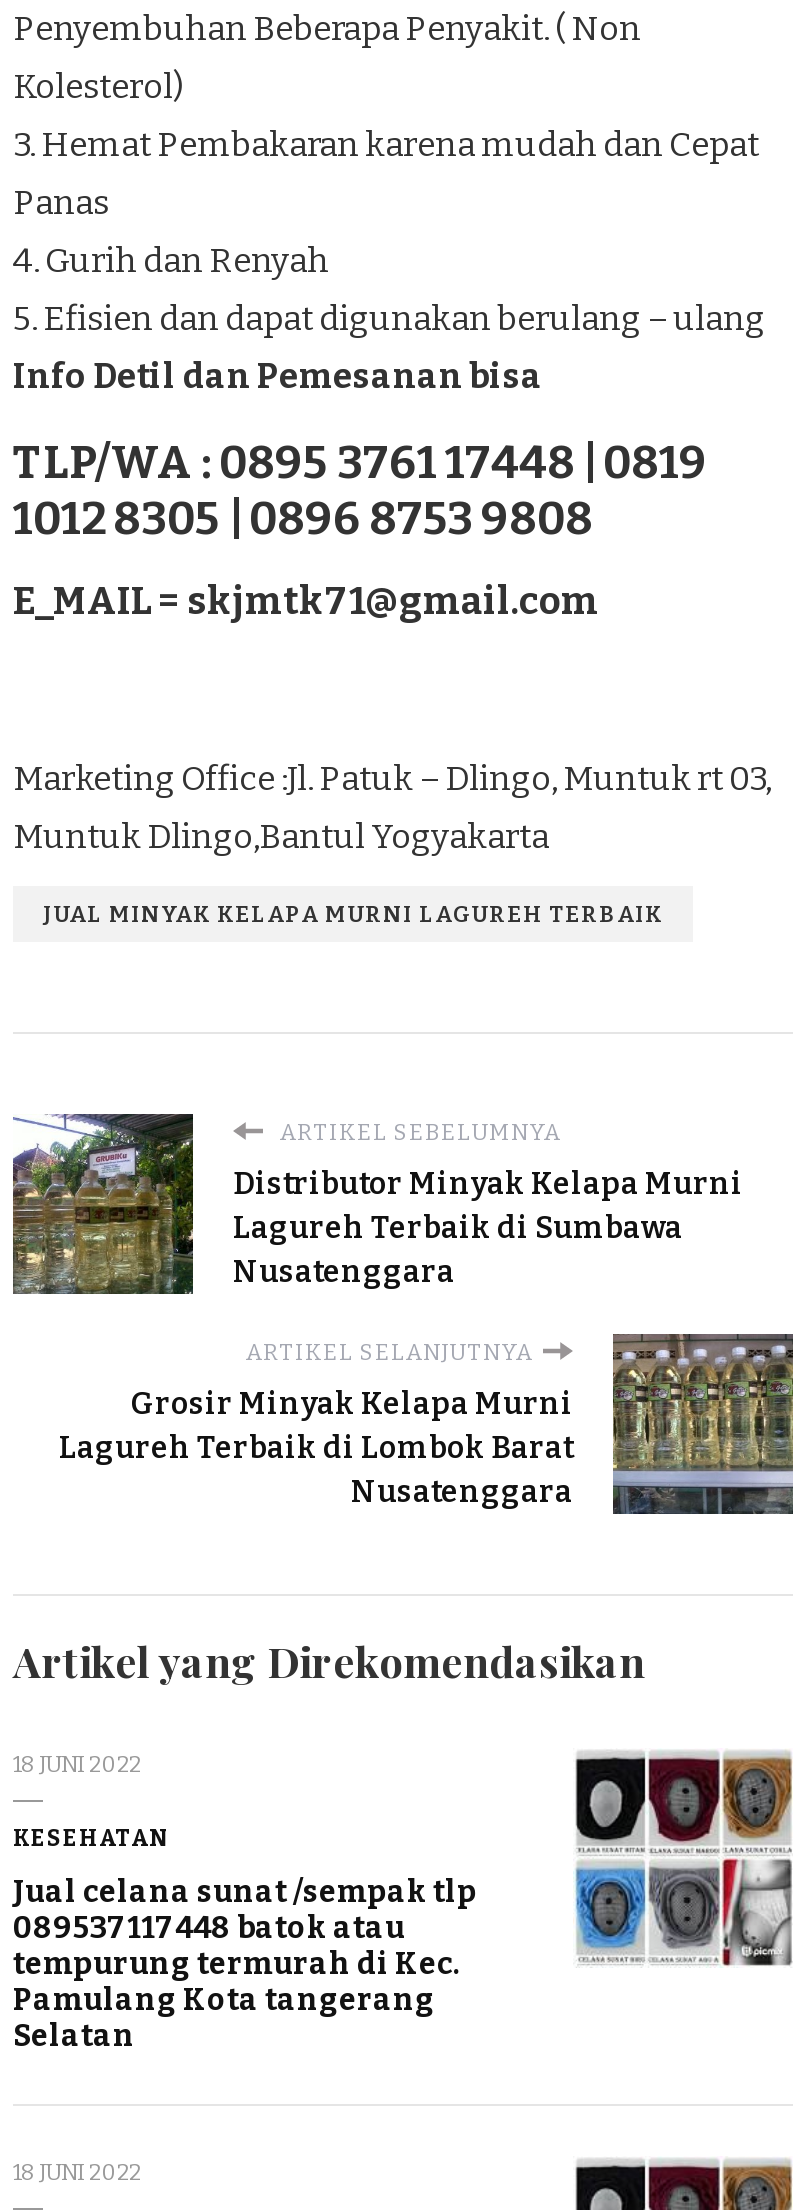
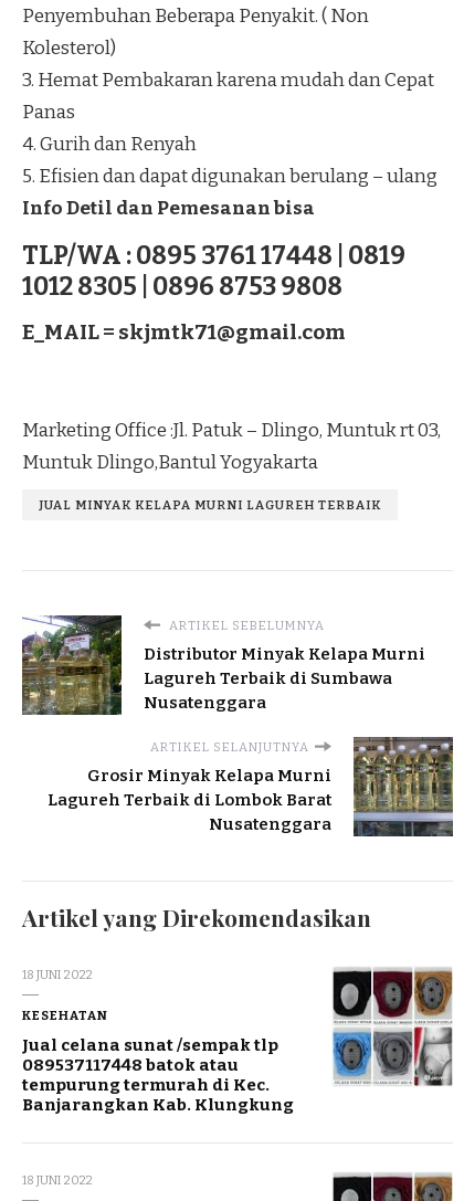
[13,1982,435,2054] Pamulang Kota tangerang | Selatan -> [22,1095,294,1115] Banjarangkan Kab. Klungkung

